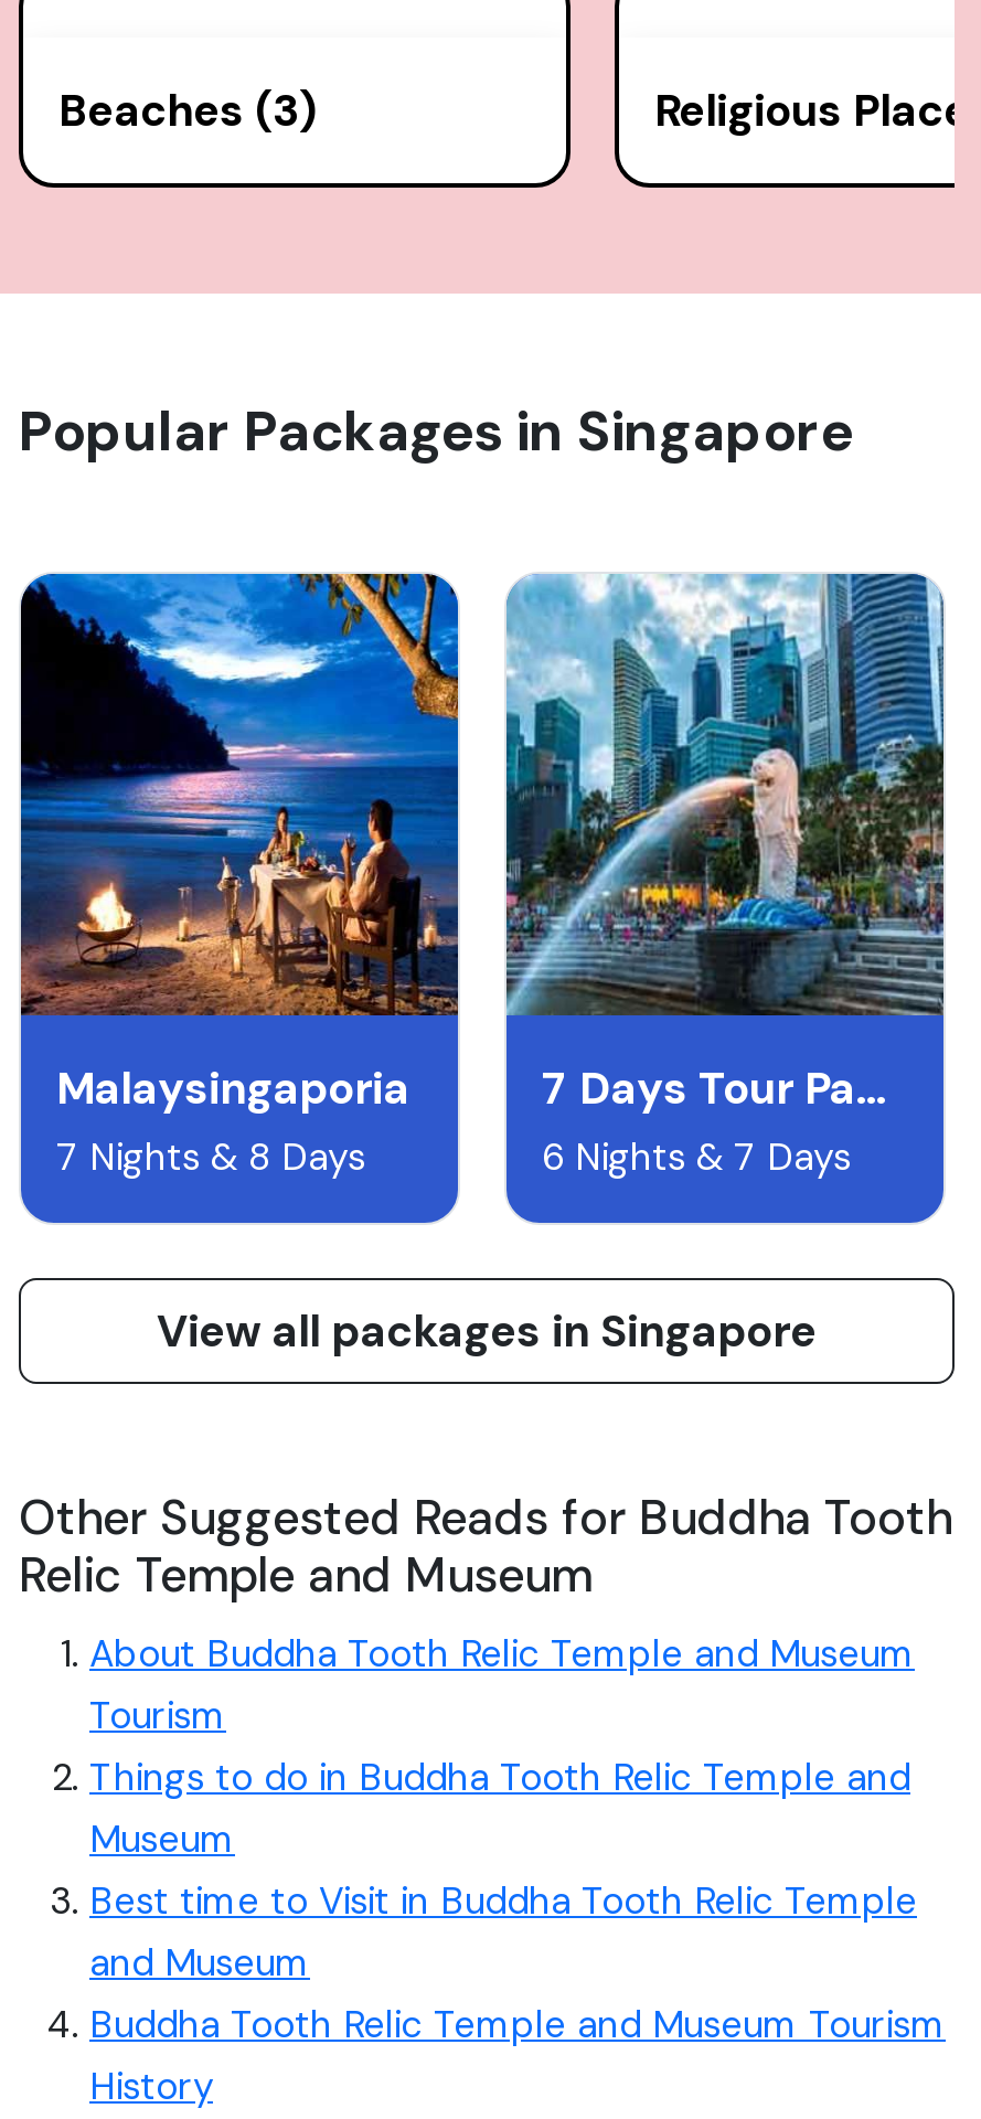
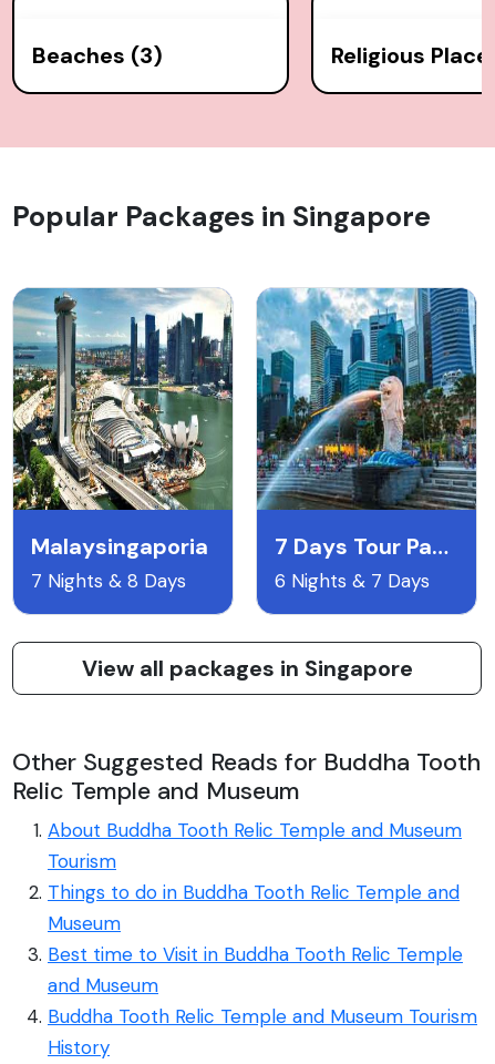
[19,572,460,1018] [image] -> [12,287,234,511] [image]

